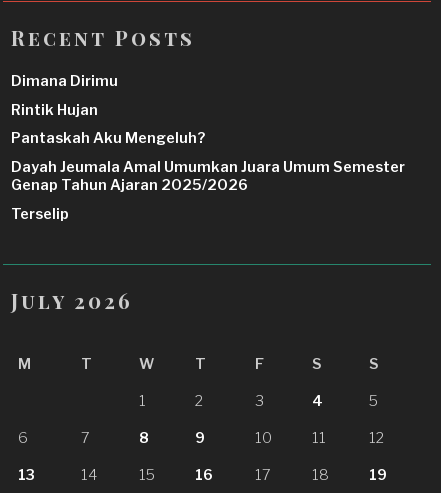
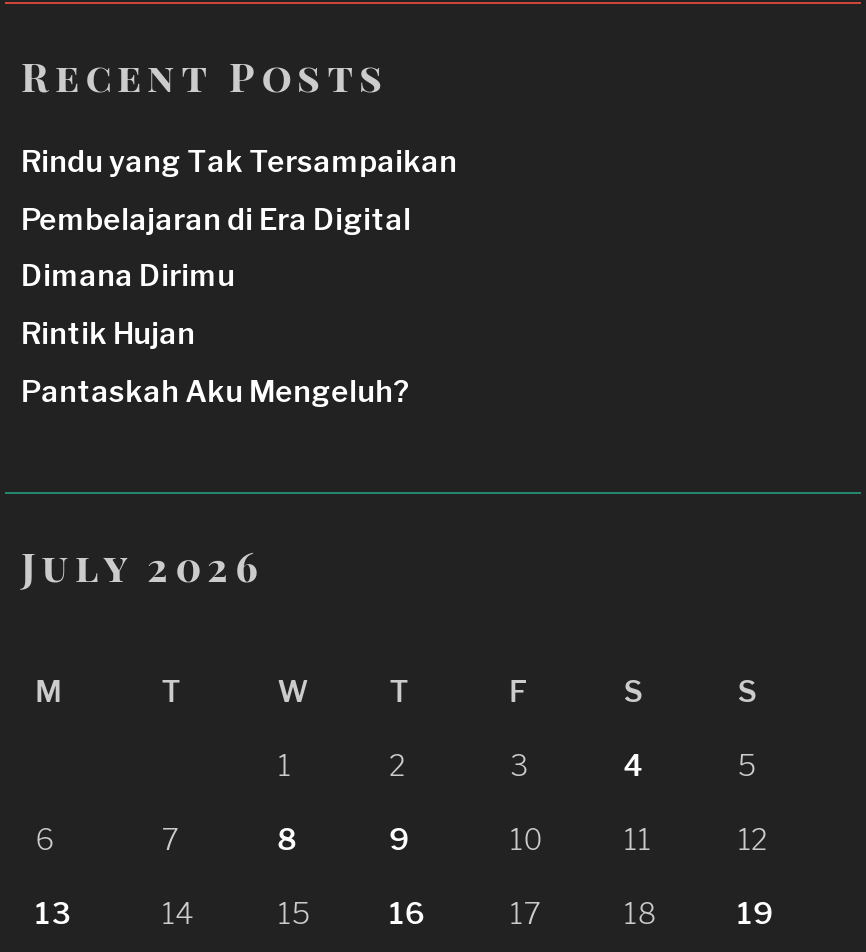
none -> [21,144,457,237] Rindu yang Tak Tersampaikan | Pembelajaran di Era Digital
moved [11,72,205,147] -> [21,259,409,410]: Dimana Dirimu | Rintik Hujan | Pantaskah Aku Mengeluh?
[11,158,405,223] Dayah Jeumala Amal Umumkan Juara Umum Semester | Genap Tahun Ajaran 2025/2026 | Terselip -> none

